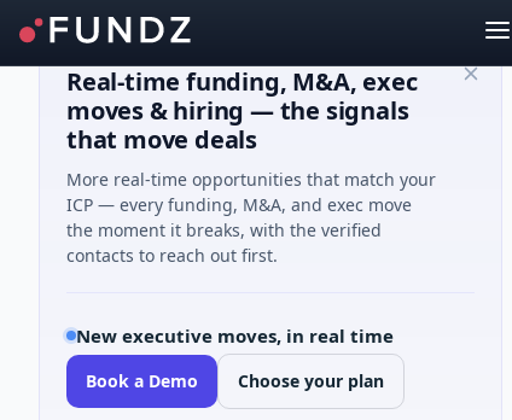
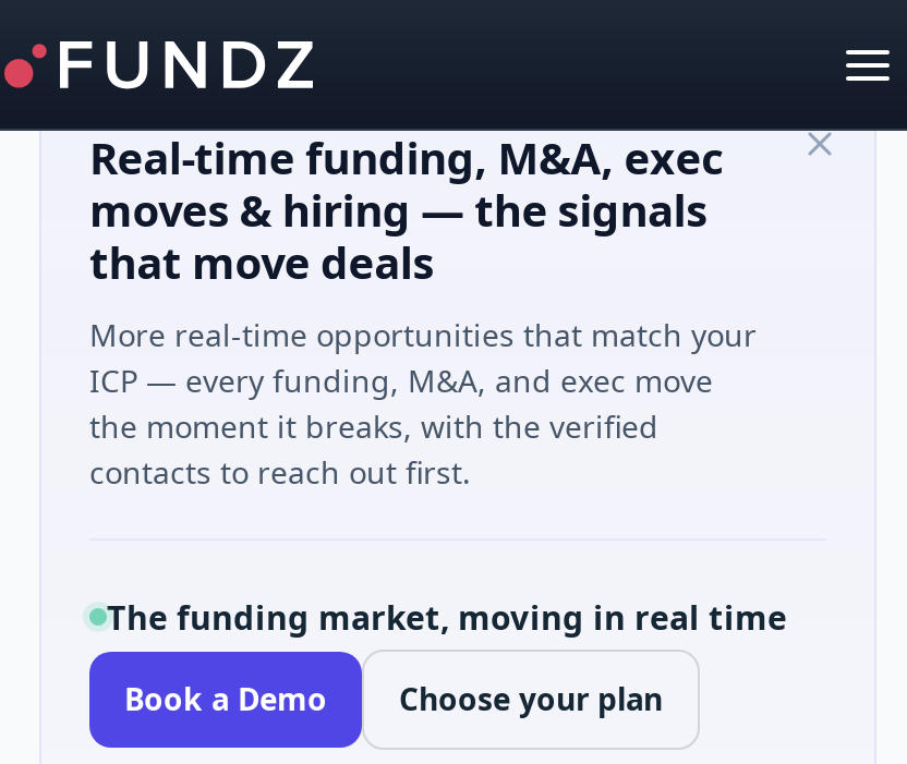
[76,323,394,348] New executive moves, in real time -> [107,595,787,639] The funding market, moving in real time

